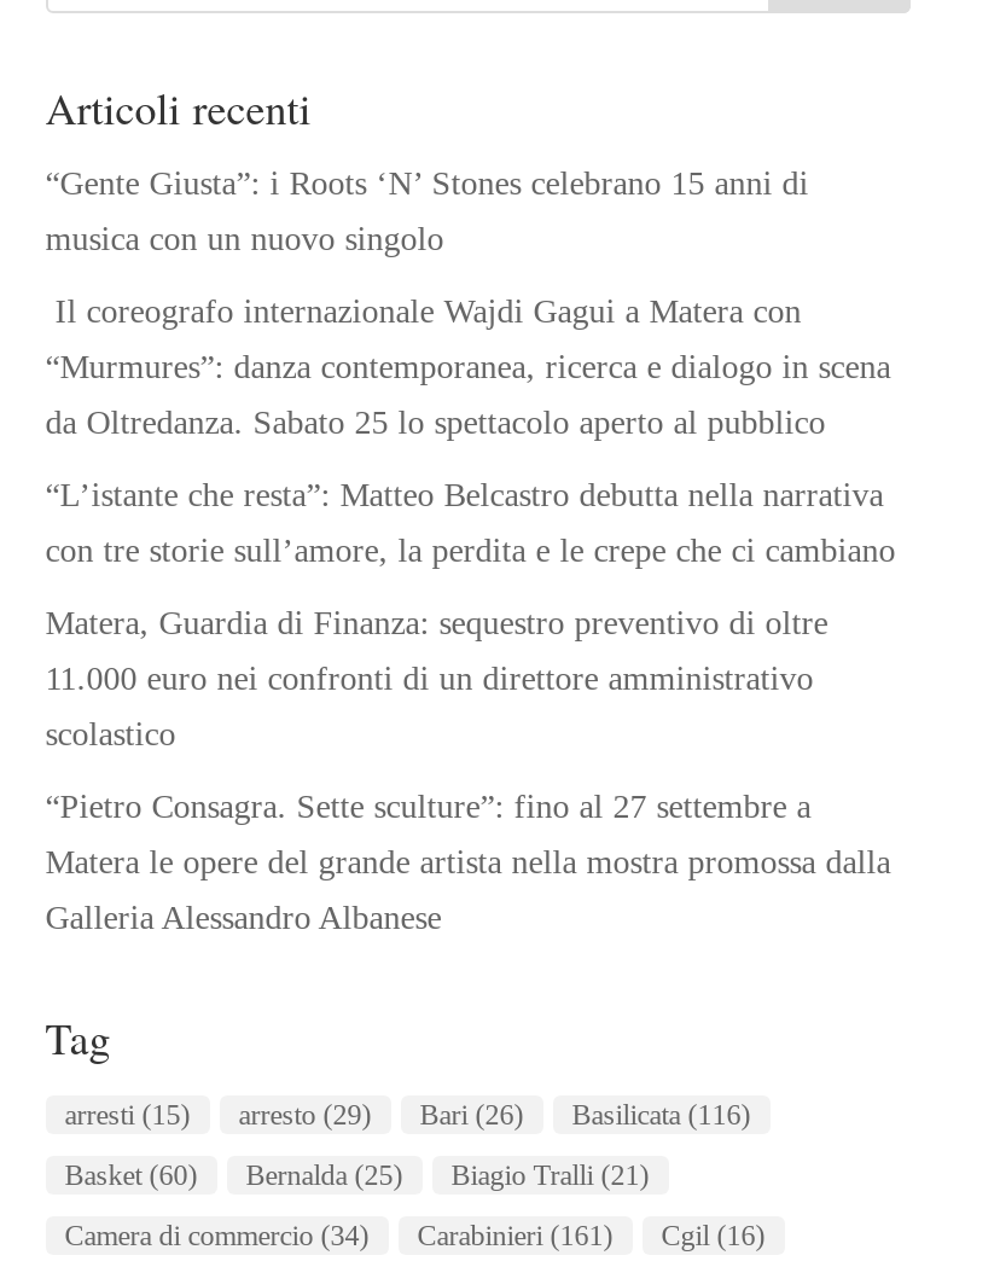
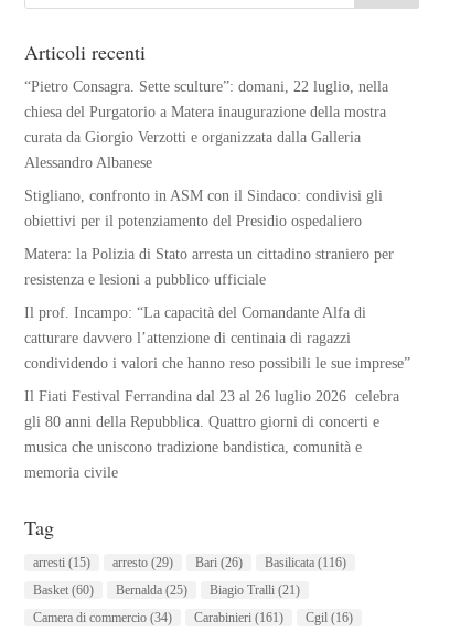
[45,166,896,936] “Gente Giusta”: i Roots ‘N’ Stones celebrano 15 anni di | musica con un nuovo singolo | Il coreografo internazionale Wajdi Gagui a Matera con | “Murmures”: danza contemporanea, ricerca e dialogo in scena | da Oltredanza. Sabato 25 lo spettacolo aperto al pubblico | “L’istante che resta”: Matteo Belcastro debutta nella narrativa | con tre storie sull’amore, la perdita e le crepe che ci cambiano | Matera, Guardia di Finanza: sequestro preventivo di oltre | 11.000 euro nei confronti di un direttore amministrativo | scolastico | “Pietro Consagra. Sette sculture”: fino al 27 settembre a | Matera le opere del grande artista nella mostra promossa dalla | Galleria Alessandro Albanese -> [24,78,410,480] “Pietro Consagra. Sette sculture”: domani, 22 luglio, nella | chiesa del Purgatorio a Matera inaugurazione della mostra | curata da Giorgio Verzotti e organizzata dalla Galleria | Alessandro Albanese | Stigliano, confronto in ASM con il Sindaco: condivisi gli | obiettivi per il potenziamento del Presidio ospedaliero | Matera: la Polizia di Stato arresta un cittadino straniero per | resistenza e lesioni a pubblico ufficiale | Il prof. Incampo: “La capacità del Comandante Alfa di | catturare davvero l’attenzione di centinaia di ragazzi | condividendo i valori che hanno reso possibili le sue imprese” | Il Fiati Festival Ferrandina dal 23 al 26 luglio 2026 celebra | gli 80 anni della Repubblica. Quattro giorni di concerti e | musica che uniscono tradizione bandistica, comunità e | memoria civile

